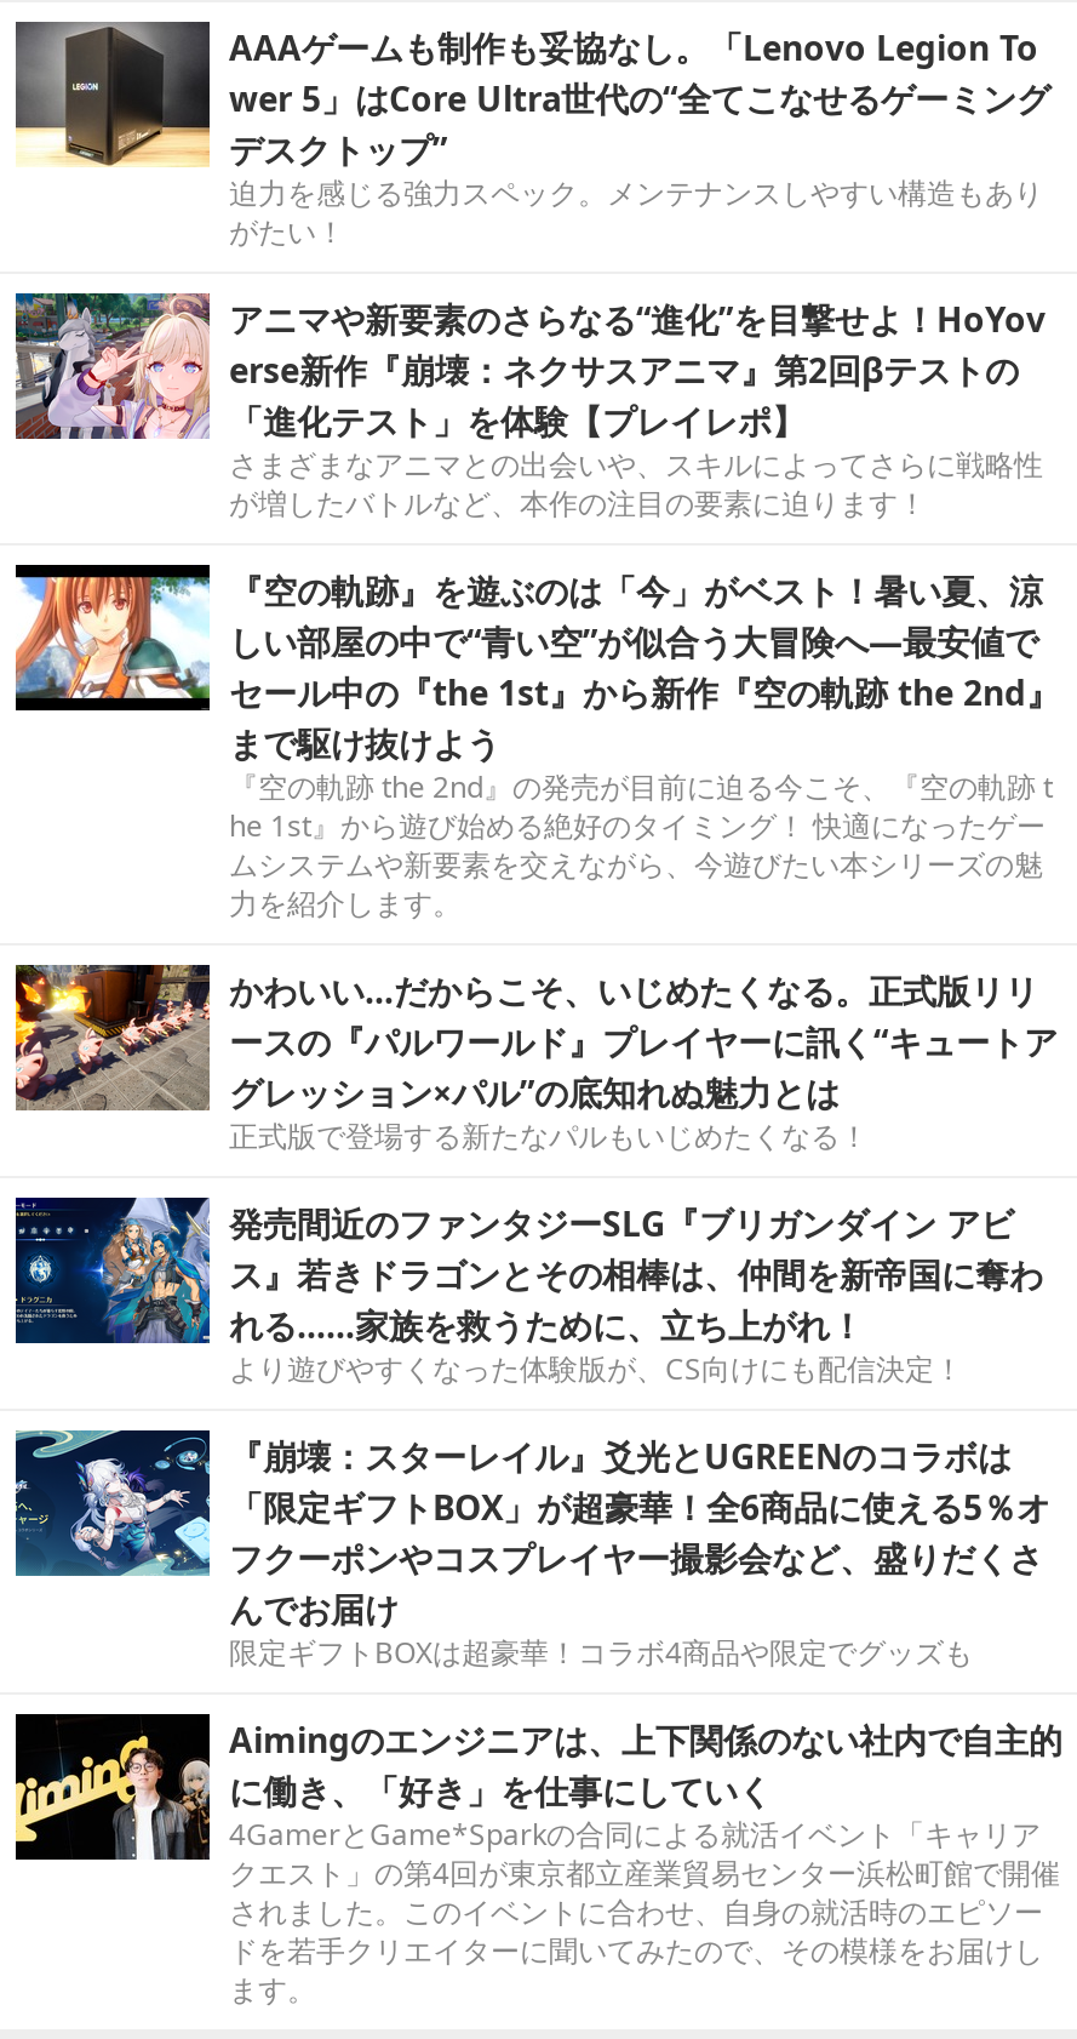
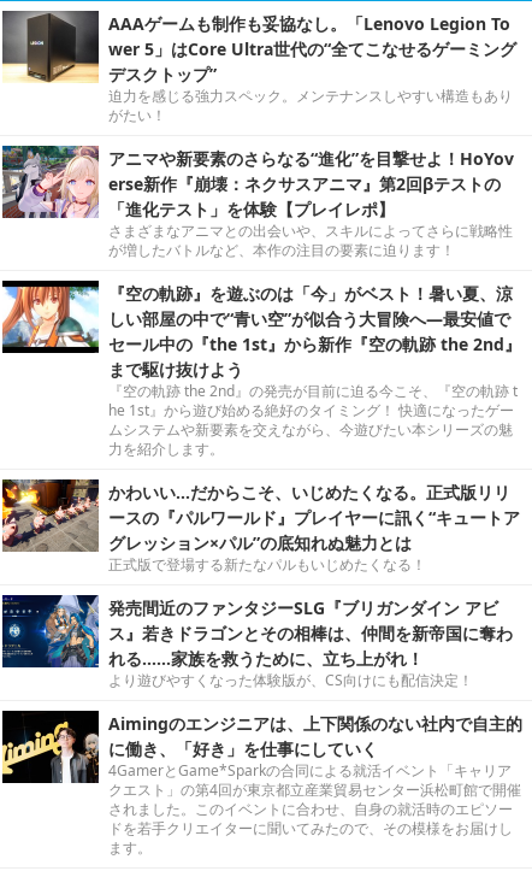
[13,1428,1050,1674] [image] | 『崩壊：スターレイル』爻光とUGREENのコラボは | 「限定ギフトBOX」が超豪華！全6商品に使える5％オ | フクーポンやコスプレイヤー撮影会など、盛りだくさ | んでお届け | 限定ギフトBOXは超豪華！コラボ4商品や限定でグッズも -> none

